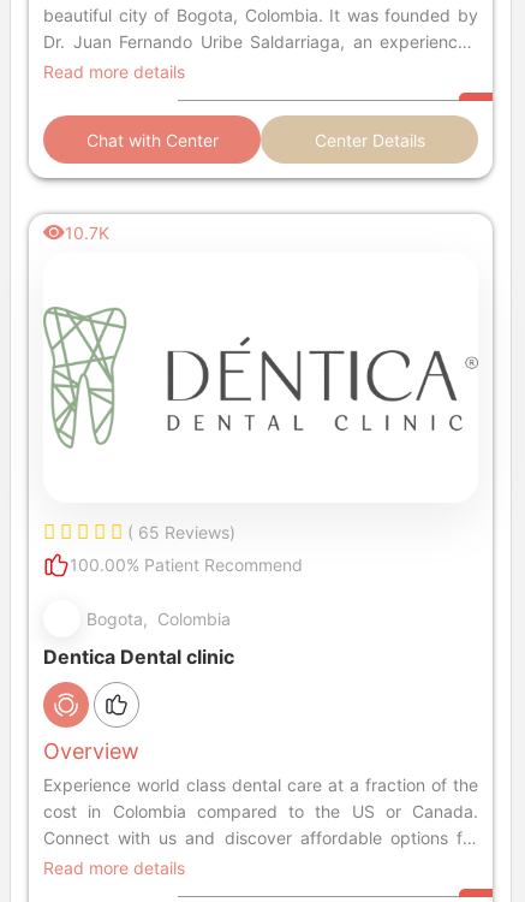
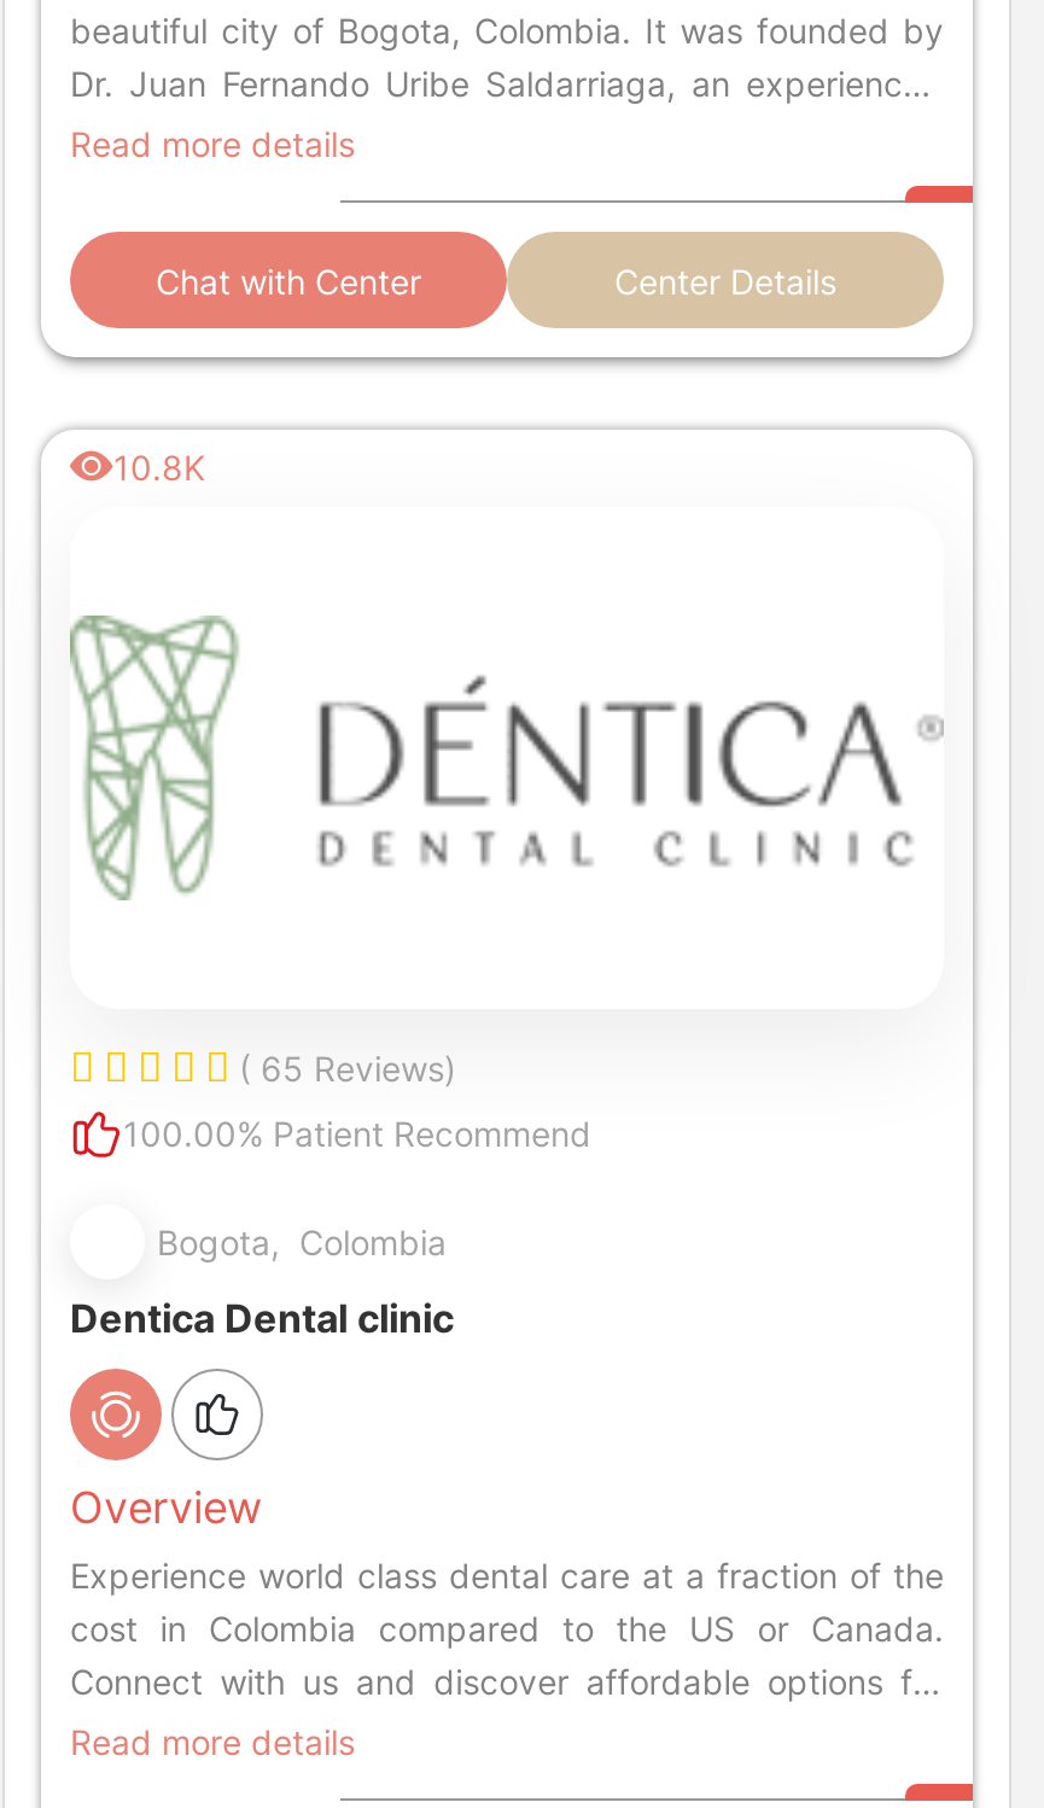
[65,222,109,243] 10.7K -> [113,447,205,488] 10.8K

